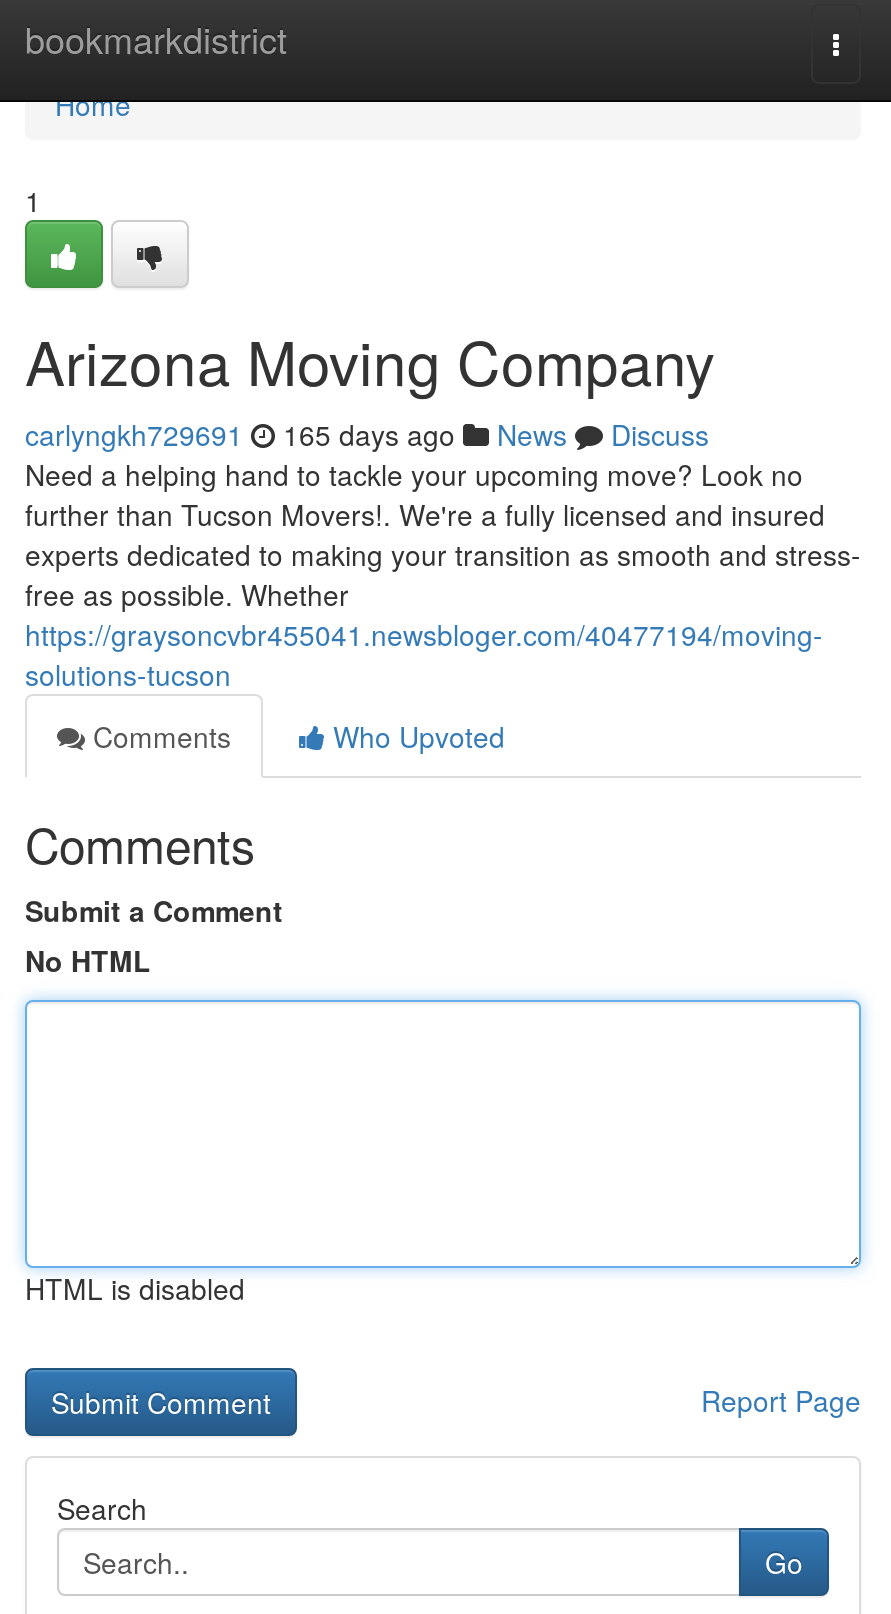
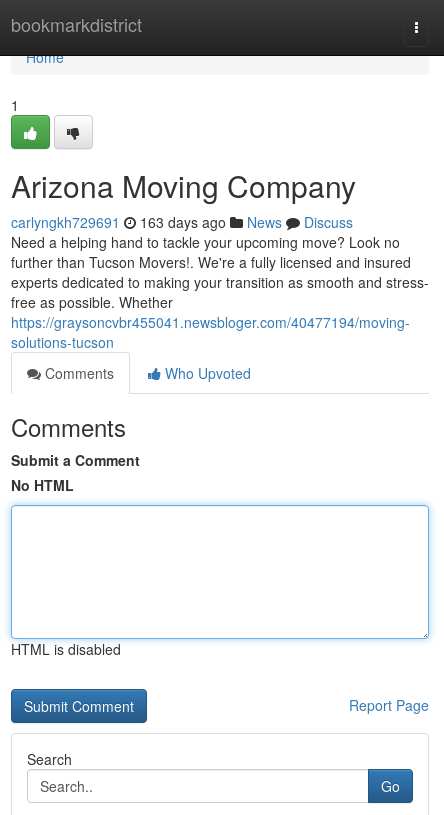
[25,414,709,454] carlyngkh729691 165 days ago News Discuss -> [11,212,353,232] carlyngkh729691 163 days ago News Discuss

